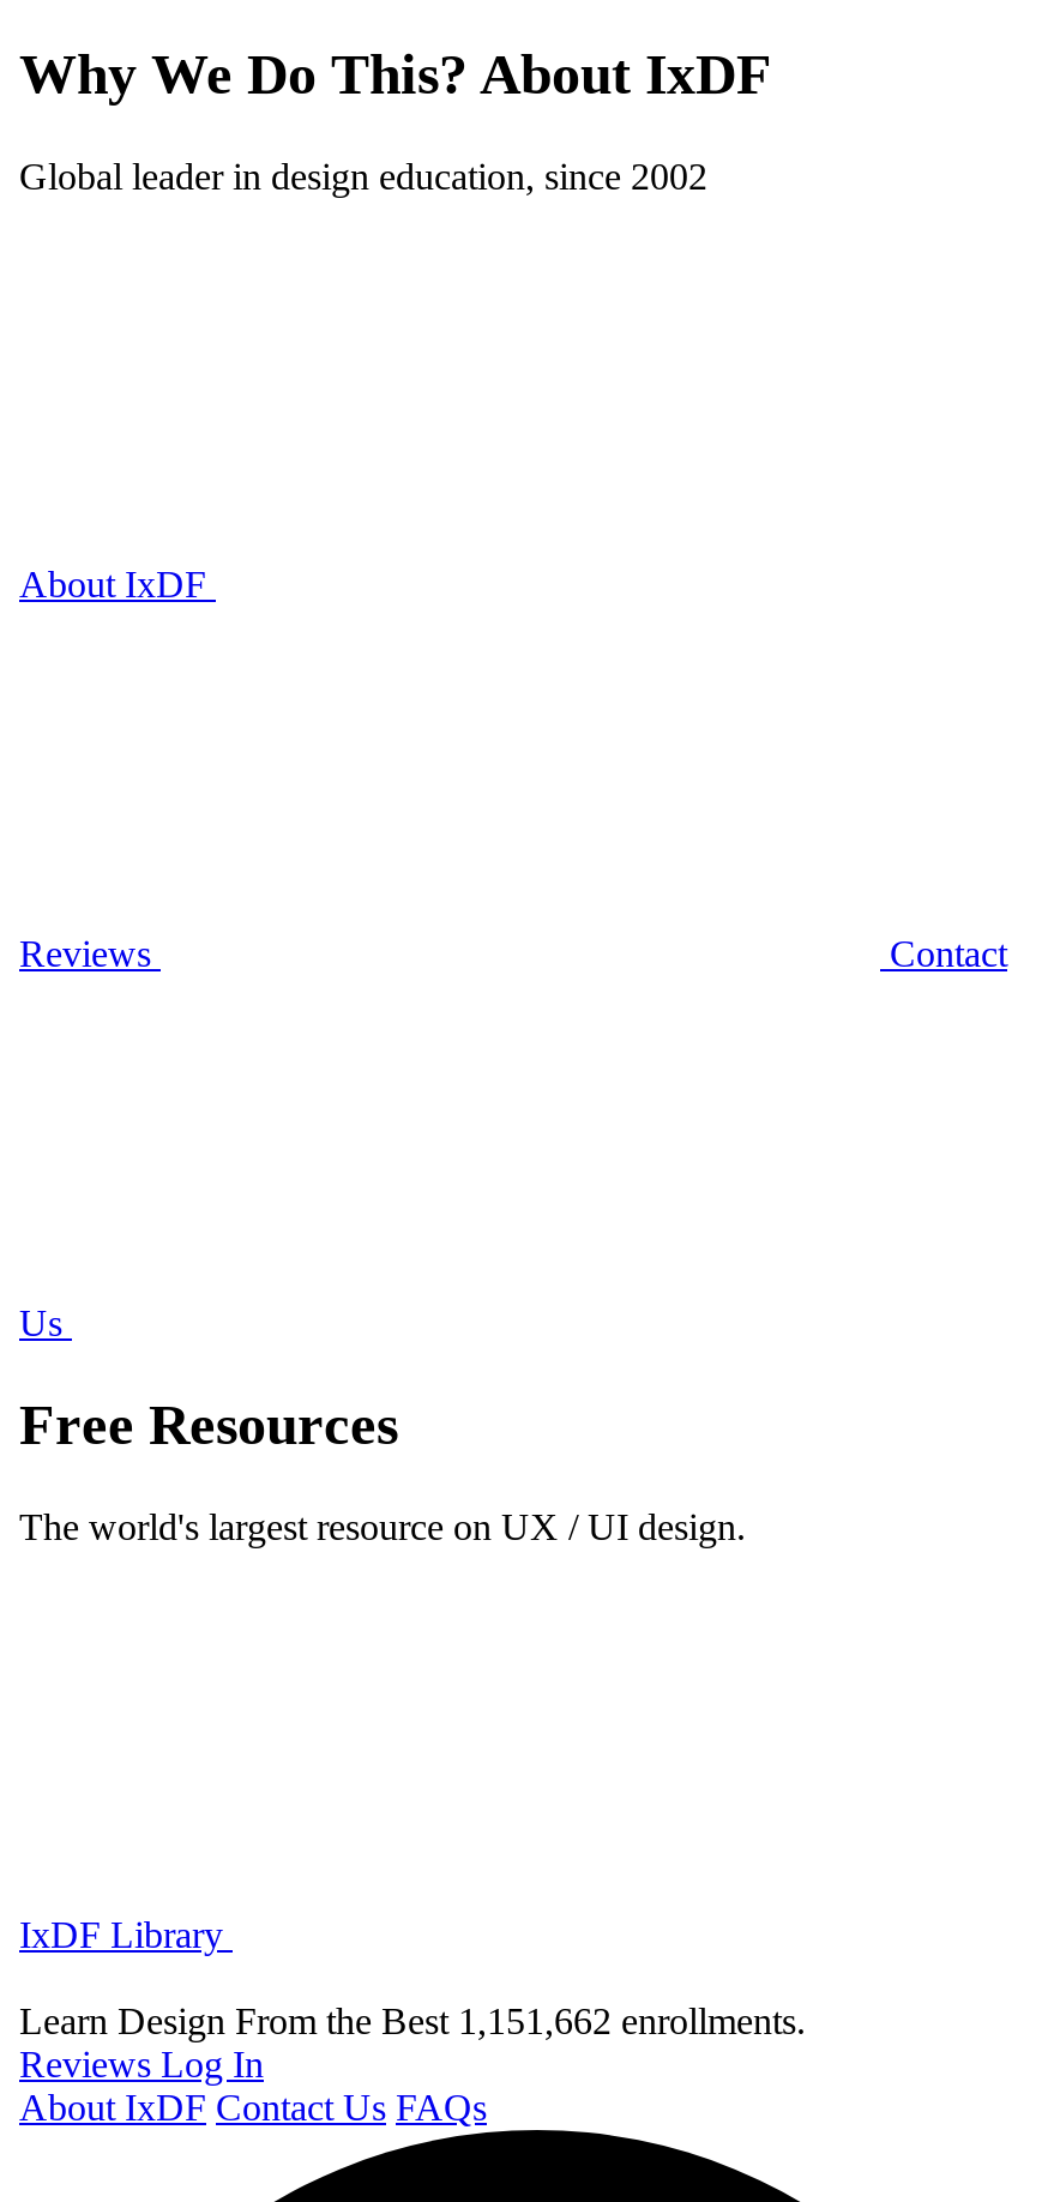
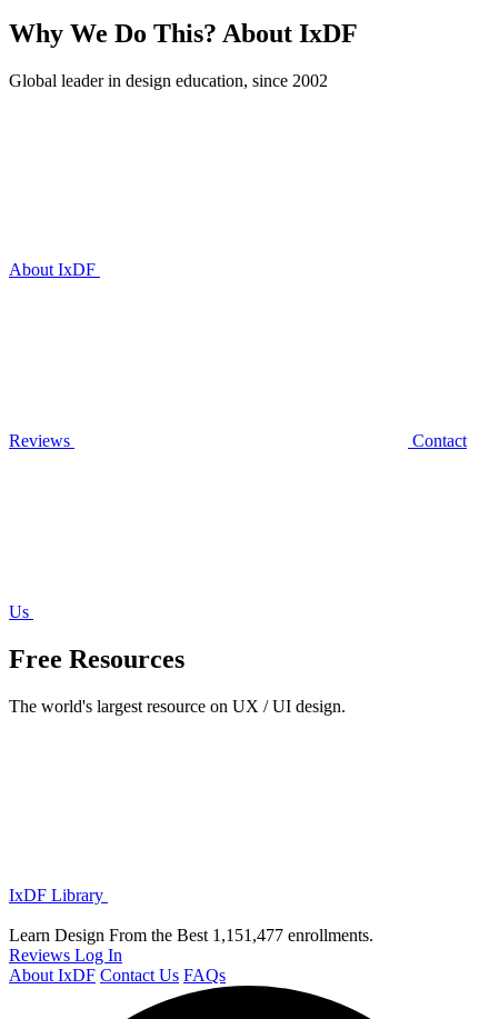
[19,2000,806,2041] Learn Design From the Best 1,151,662 enrollments. -> [9,925,373,944] Learn Design From the Best 1,151,477 enrollments.

